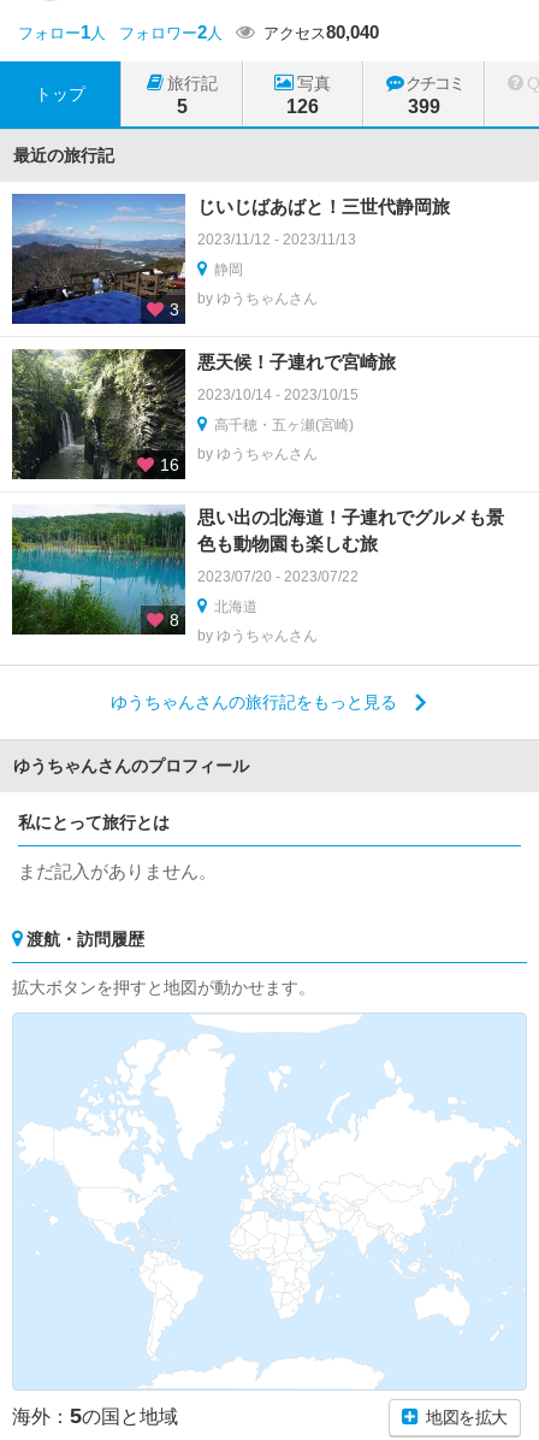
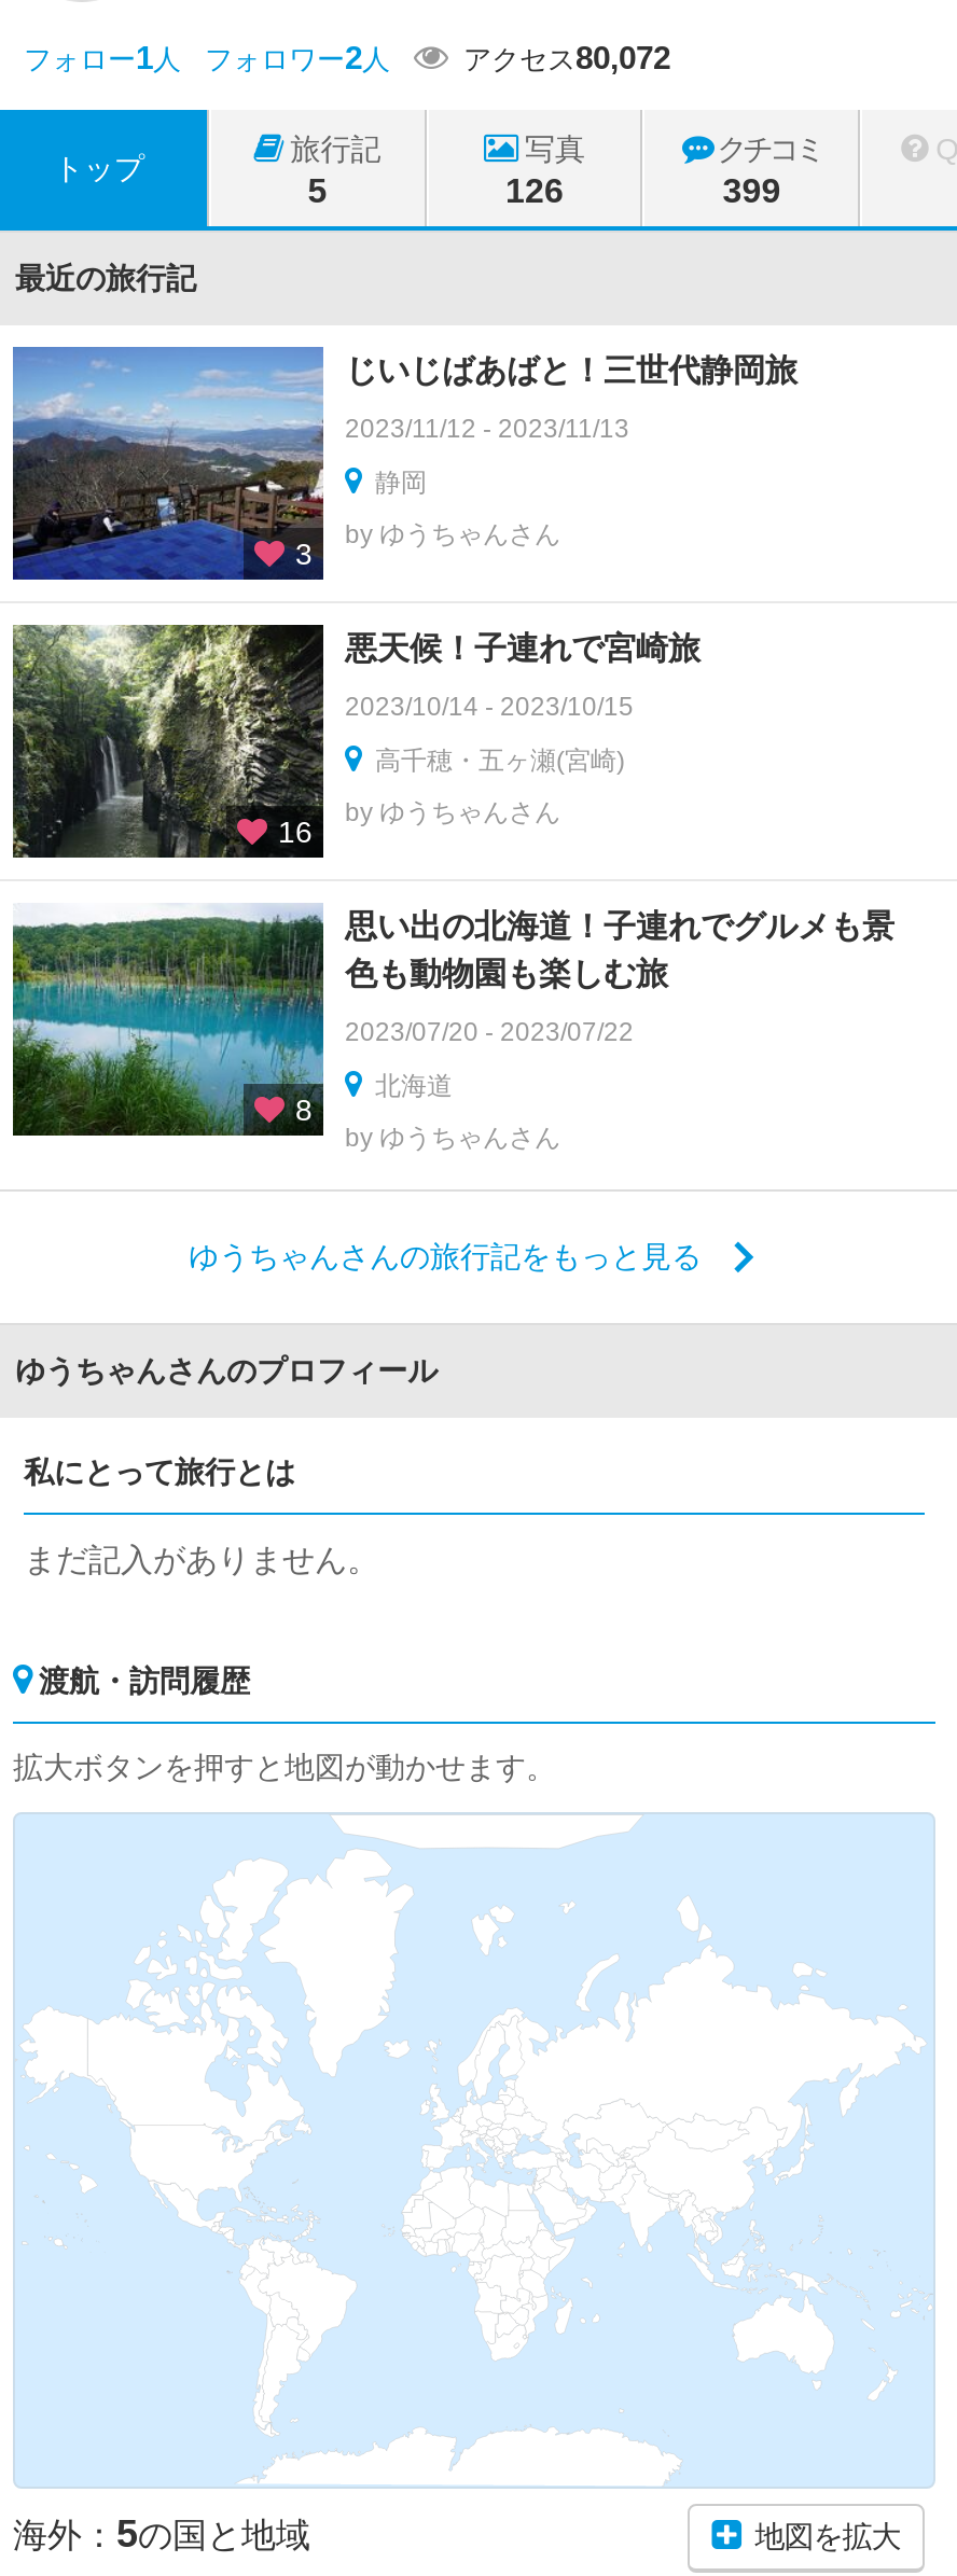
[18,22,379,42] フォロー1人 フォロワー2人 アクセス80,040 -> [24,39,670,75] フォロー1人 フォロワー2人 アクセス80,072

